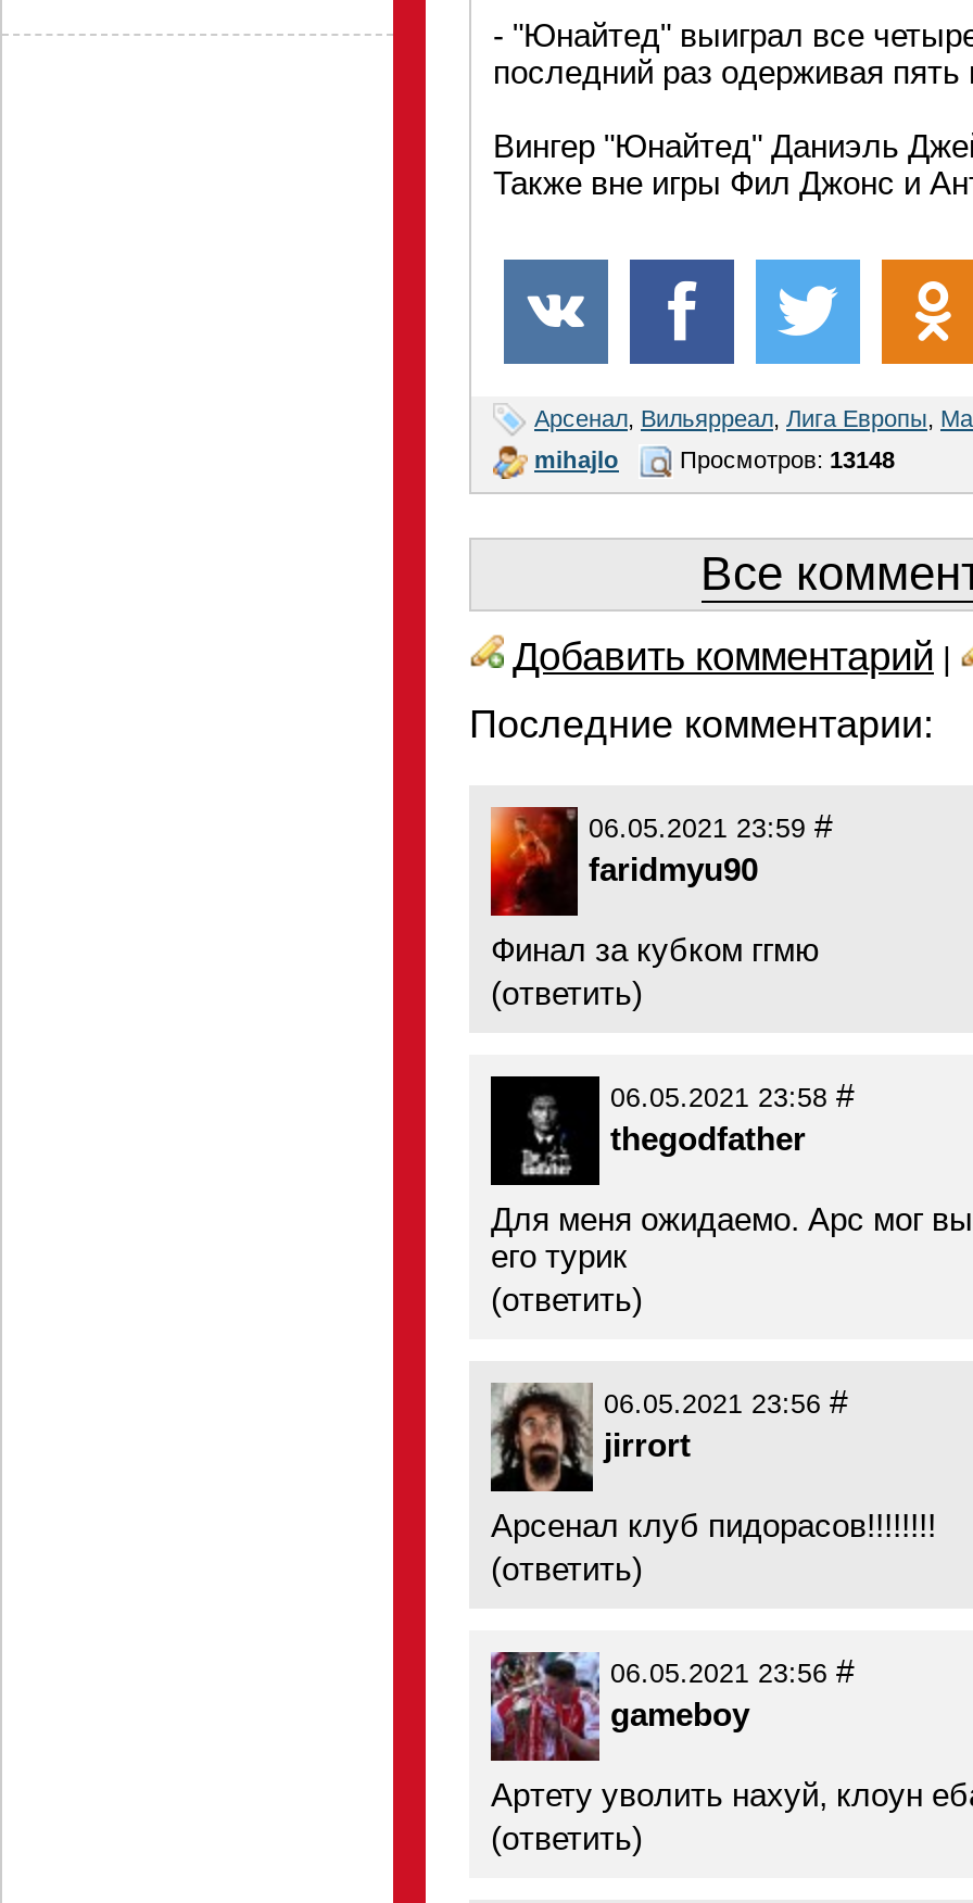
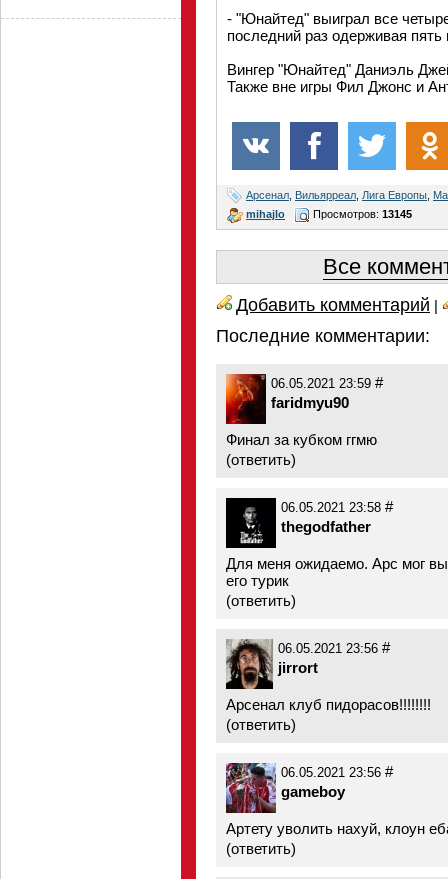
[673,446,895,472] Просмотров: 13148 -> [310,208,412,220] Просмотров: 13145

